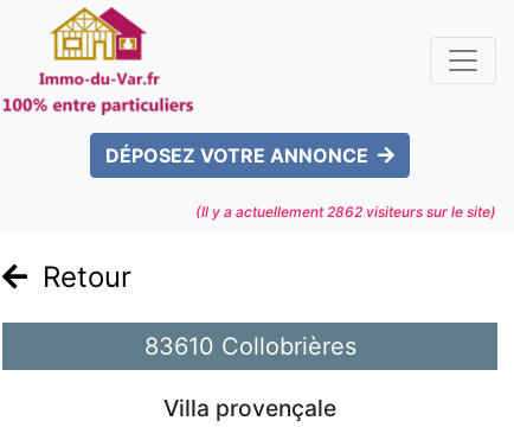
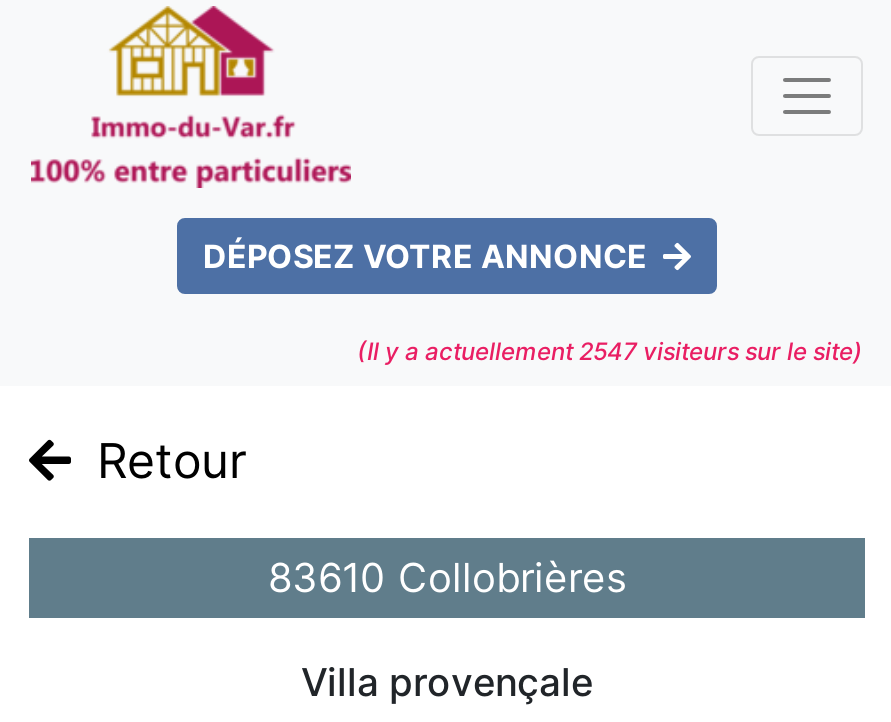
[195,202,496,220] (Il y a actuellement 2862 visiteurs sur le site) -> [357,335,863,365] (Il y a actuellement 2547 visiteurs sur le site)

